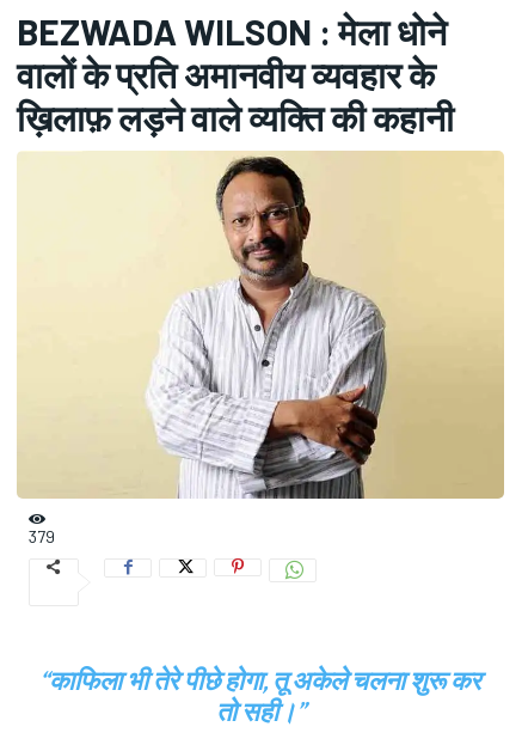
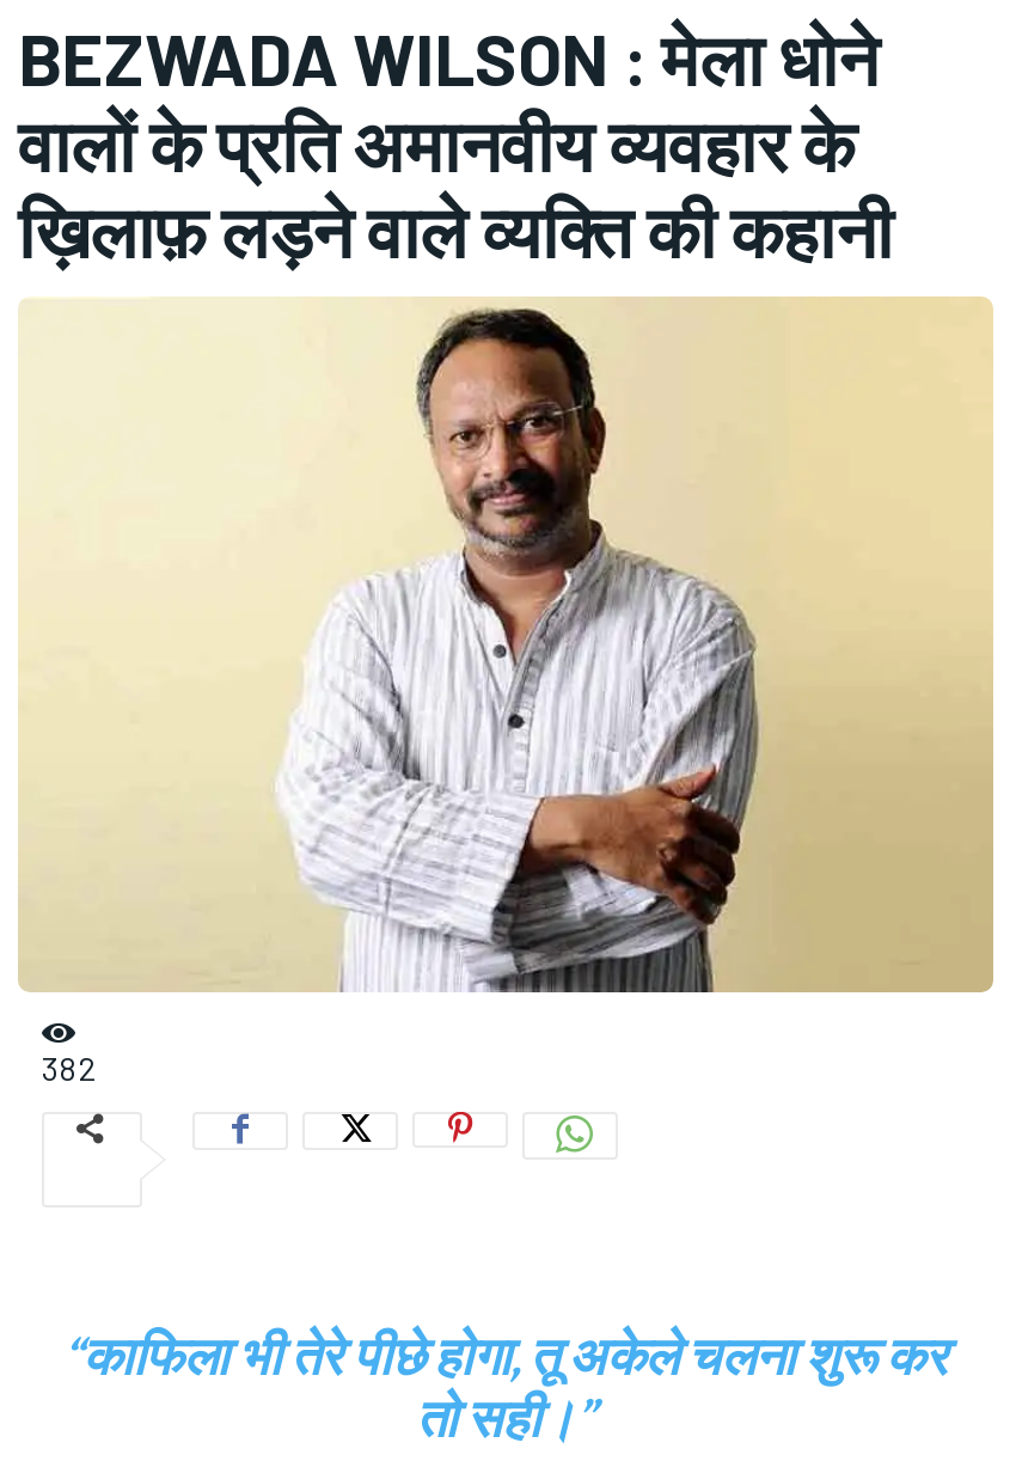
[29,527,55,547] 379 -> [42,1048,97,1089] 382

